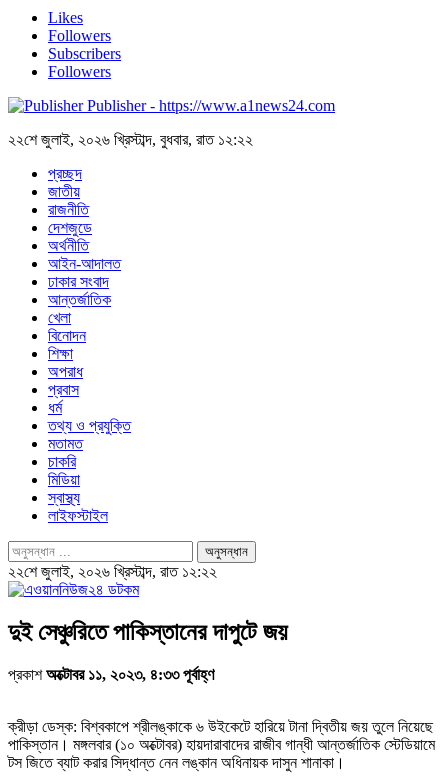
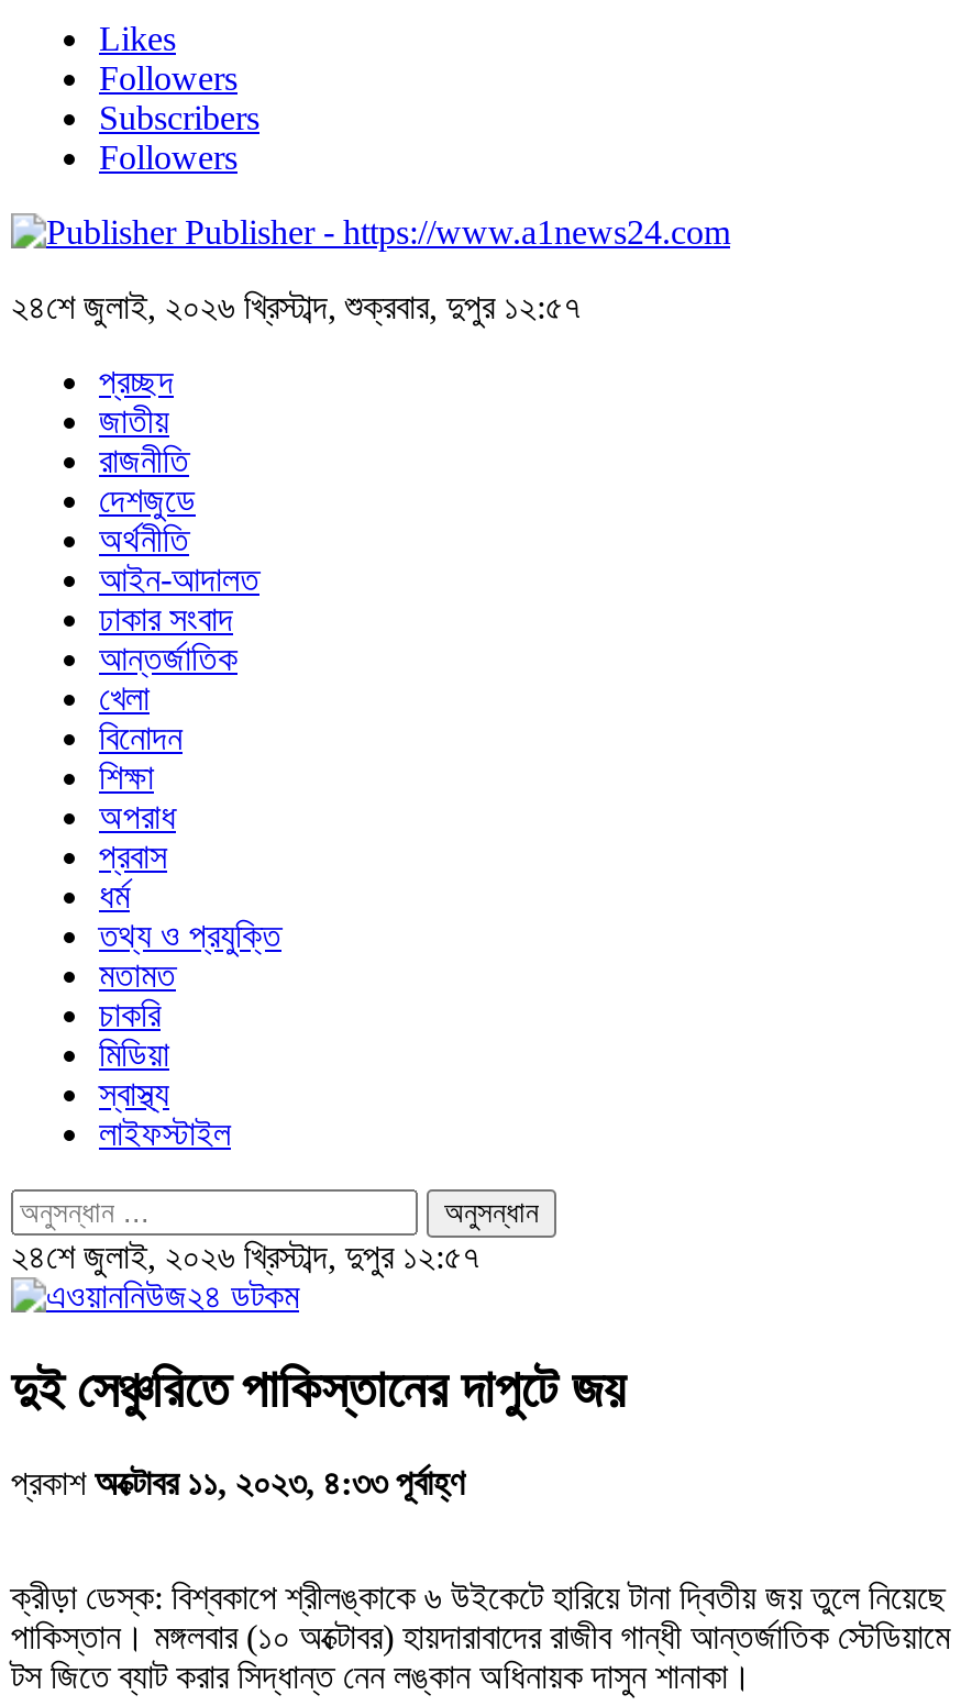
[8,131,253,148] ২২শে জুলাই, ২০২৬ খ্রিস্টাব্দ, বুধবার, রাত ১২:২২ -> [11,288,581,325] ২৪শে জুলাই, ২০২৬ খ্রিস্টাব্দ, শুক্রবার, দুপুর ১২:৫৭
[8,563,217,580] ২২শে জুলাই, ২০২৬ খ্রিস্টাব্দ, রাত ১২:২২ -> [11,1238,479,1275] ২৪শে জুলাই, ২০২৬ খ্রিস্টাব্দ, দুপুর ১২:৫৭

